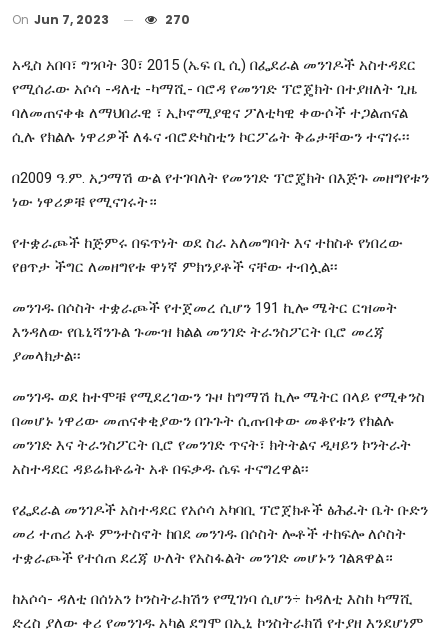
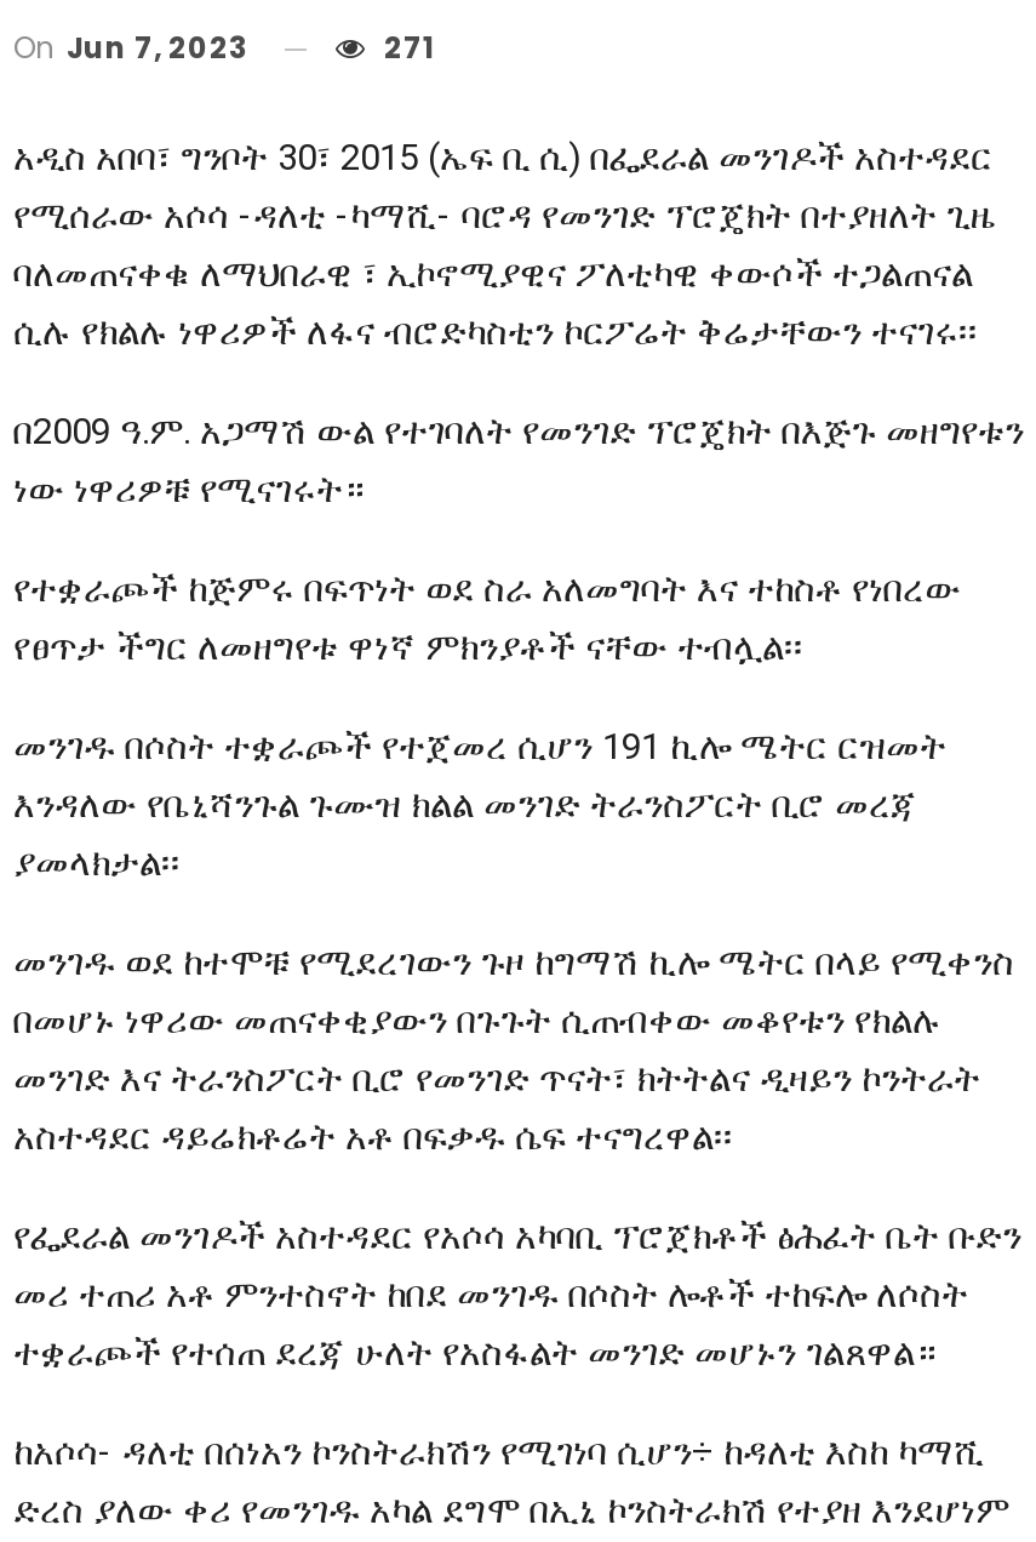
[165,11,190,28] 270 -> [384,26,435,67] 271

